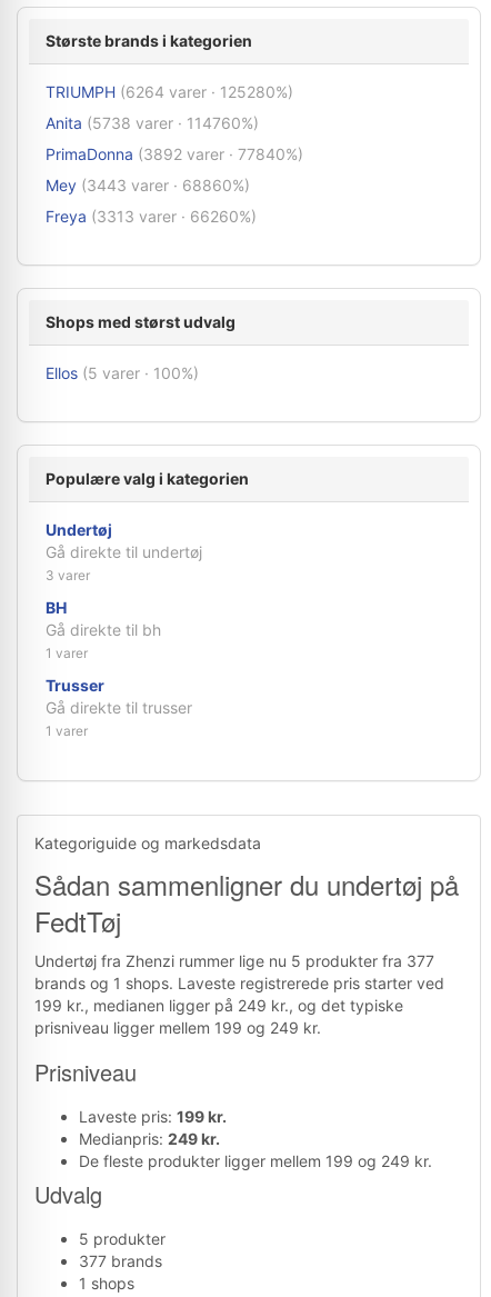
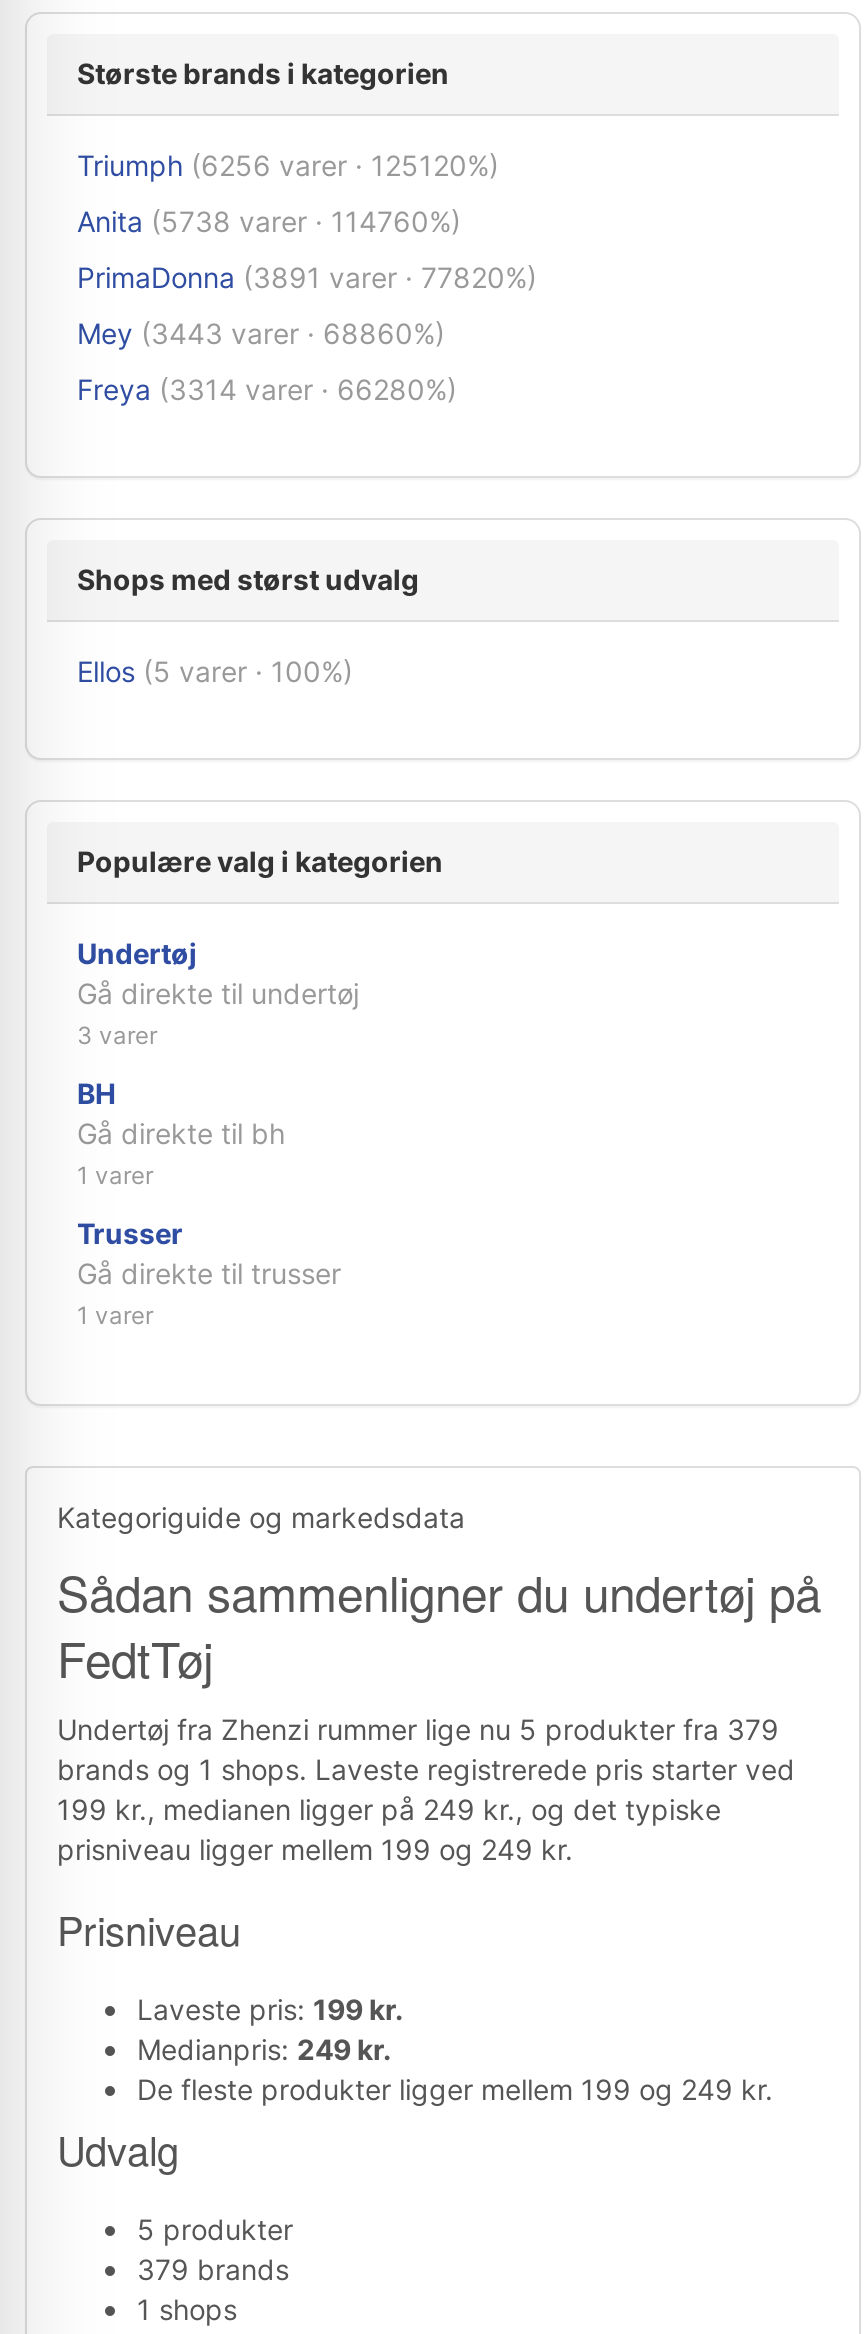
[46,82,293,101] TRIUMPH (6264 varer · 125280%) -> [77,148,499,182] Triumph (6256 varer · 125120%)
[46,144,303,163] PrimaDonna (3892 varer · 77840%) -> [77,260,537,294] PrimaDonna (3891 varer · 77820%)
[46,207,257,226] Freya (3313 varer · 66260%) -> [77,372,457,406] Freya (3314 varer · 66280%)
[34,951,434,970] Undertøj fra Zhenzi rummer lige nu 5 produkter fra 377 -> [57,1712,779,1746] Undertøj fra Zhenzi rummer lige nu 5 produkter fra 379
[79,1251,162,1270] 377 brands -> [137,2252,289,2286] 379 brands

